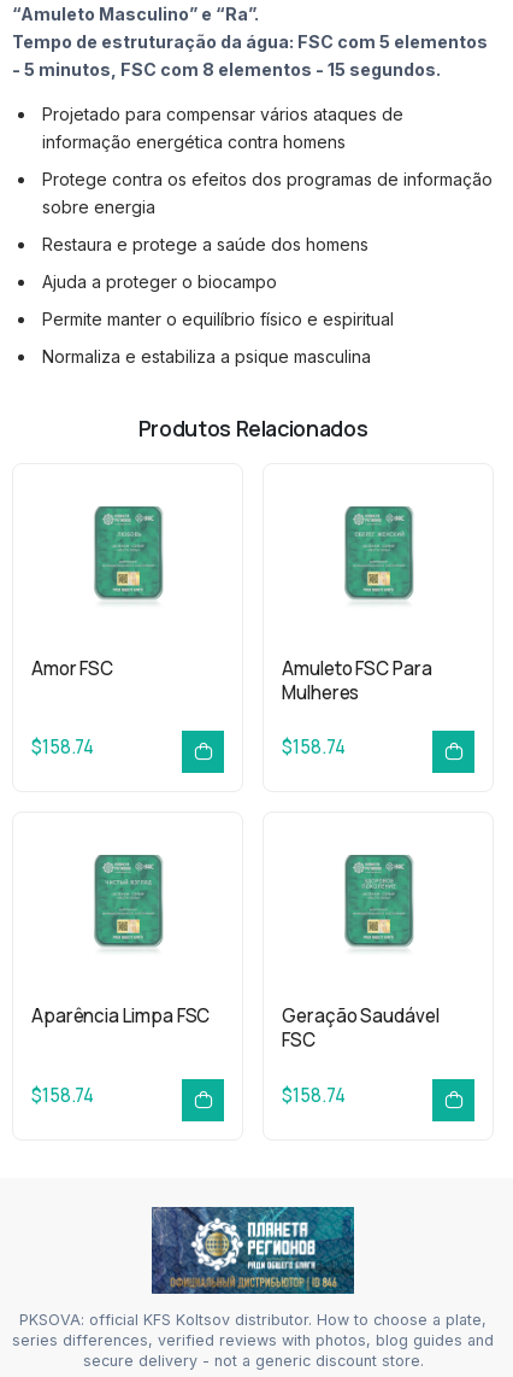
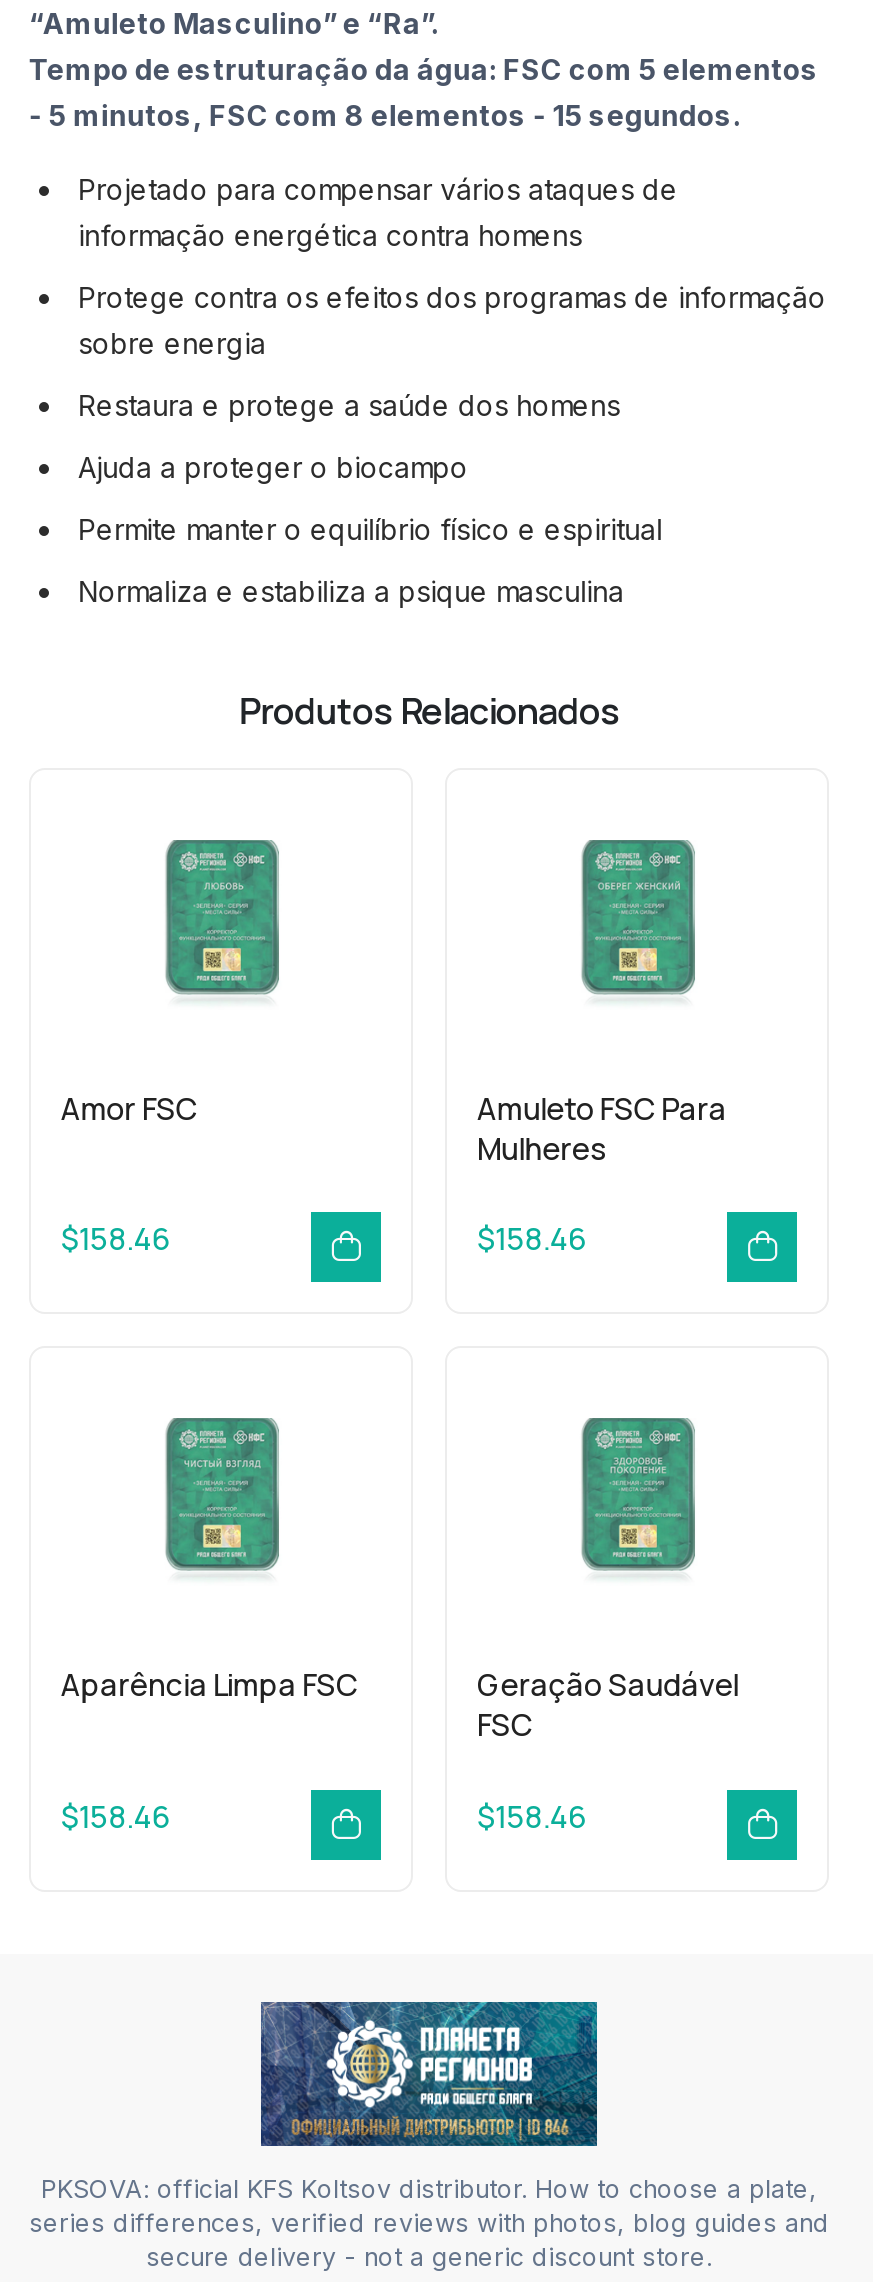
[31,734,94,759] $158.74 -> [61,1217,170,1259] $158.46
[282,734,345,759] $158.74 -> [477,1217,586,1259] $158.46
[31,1082,94,1108] $158.74 -> [61,1795,170,1837] $158.46
[282,1082,345,1108] $158.74 -> [477,1795,586,1837] $158.46

